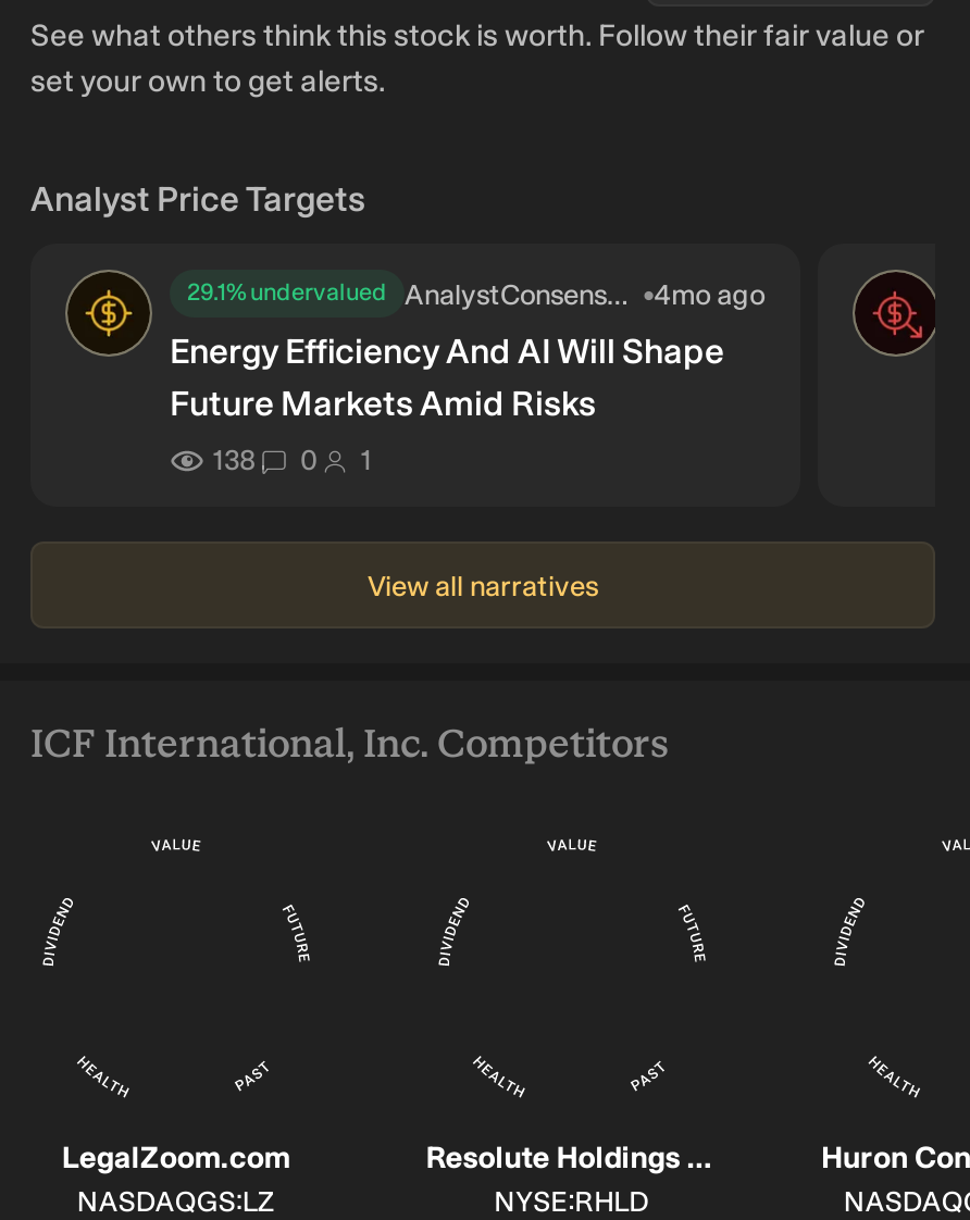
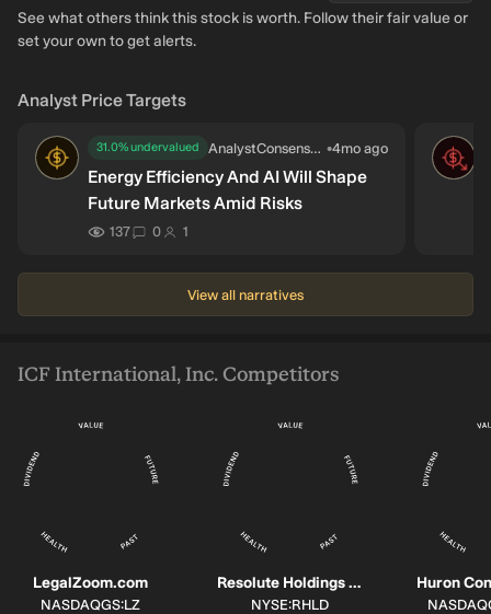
[187,279,387,308] 29.1% undervalued -> [96,141,199,155] 31.0% undervalued
[213,445,372,477] 138 0 1 -> [110,224,189,240] 137 0 1

